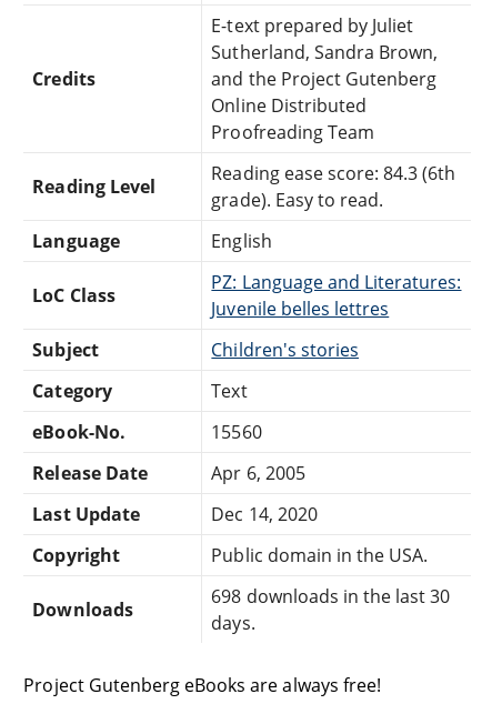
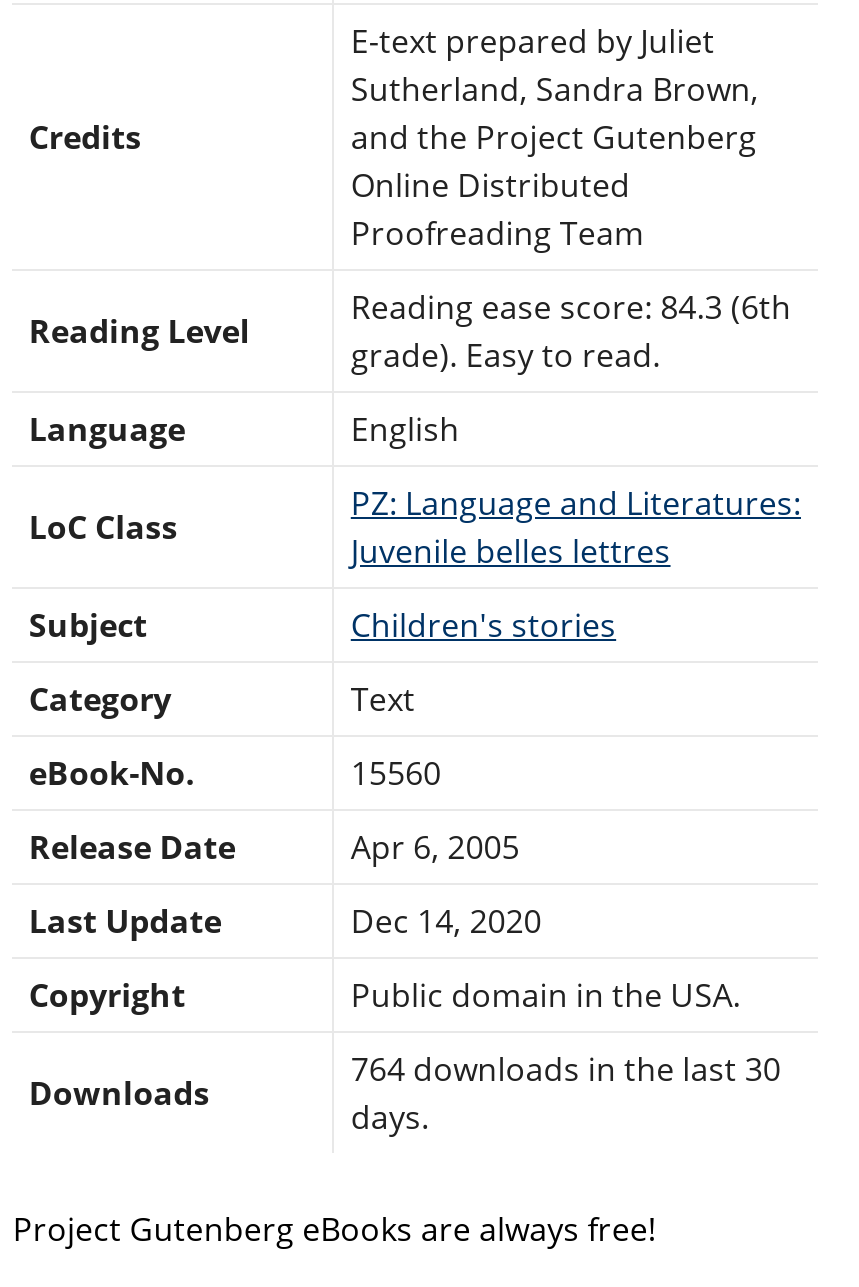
[211,584,450,608] 698 downloads in the last 30 -> [351,1046,781,1090] 764 downloads in the last 30

